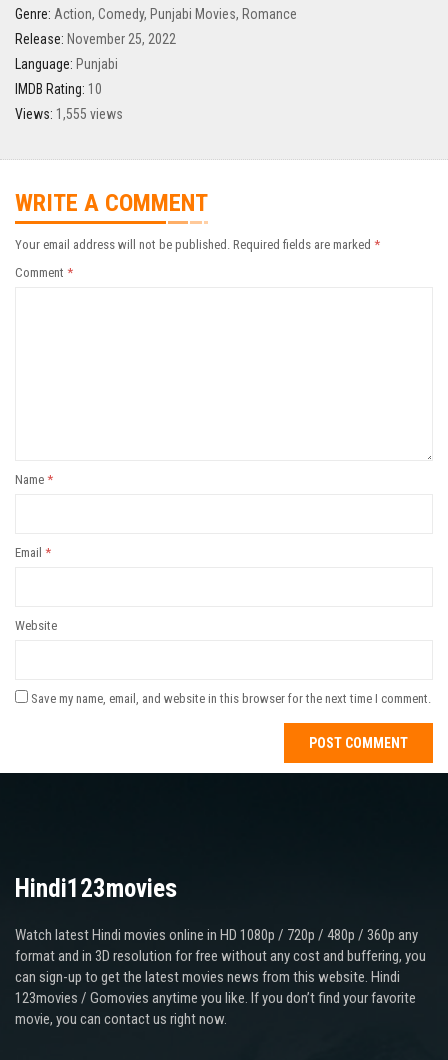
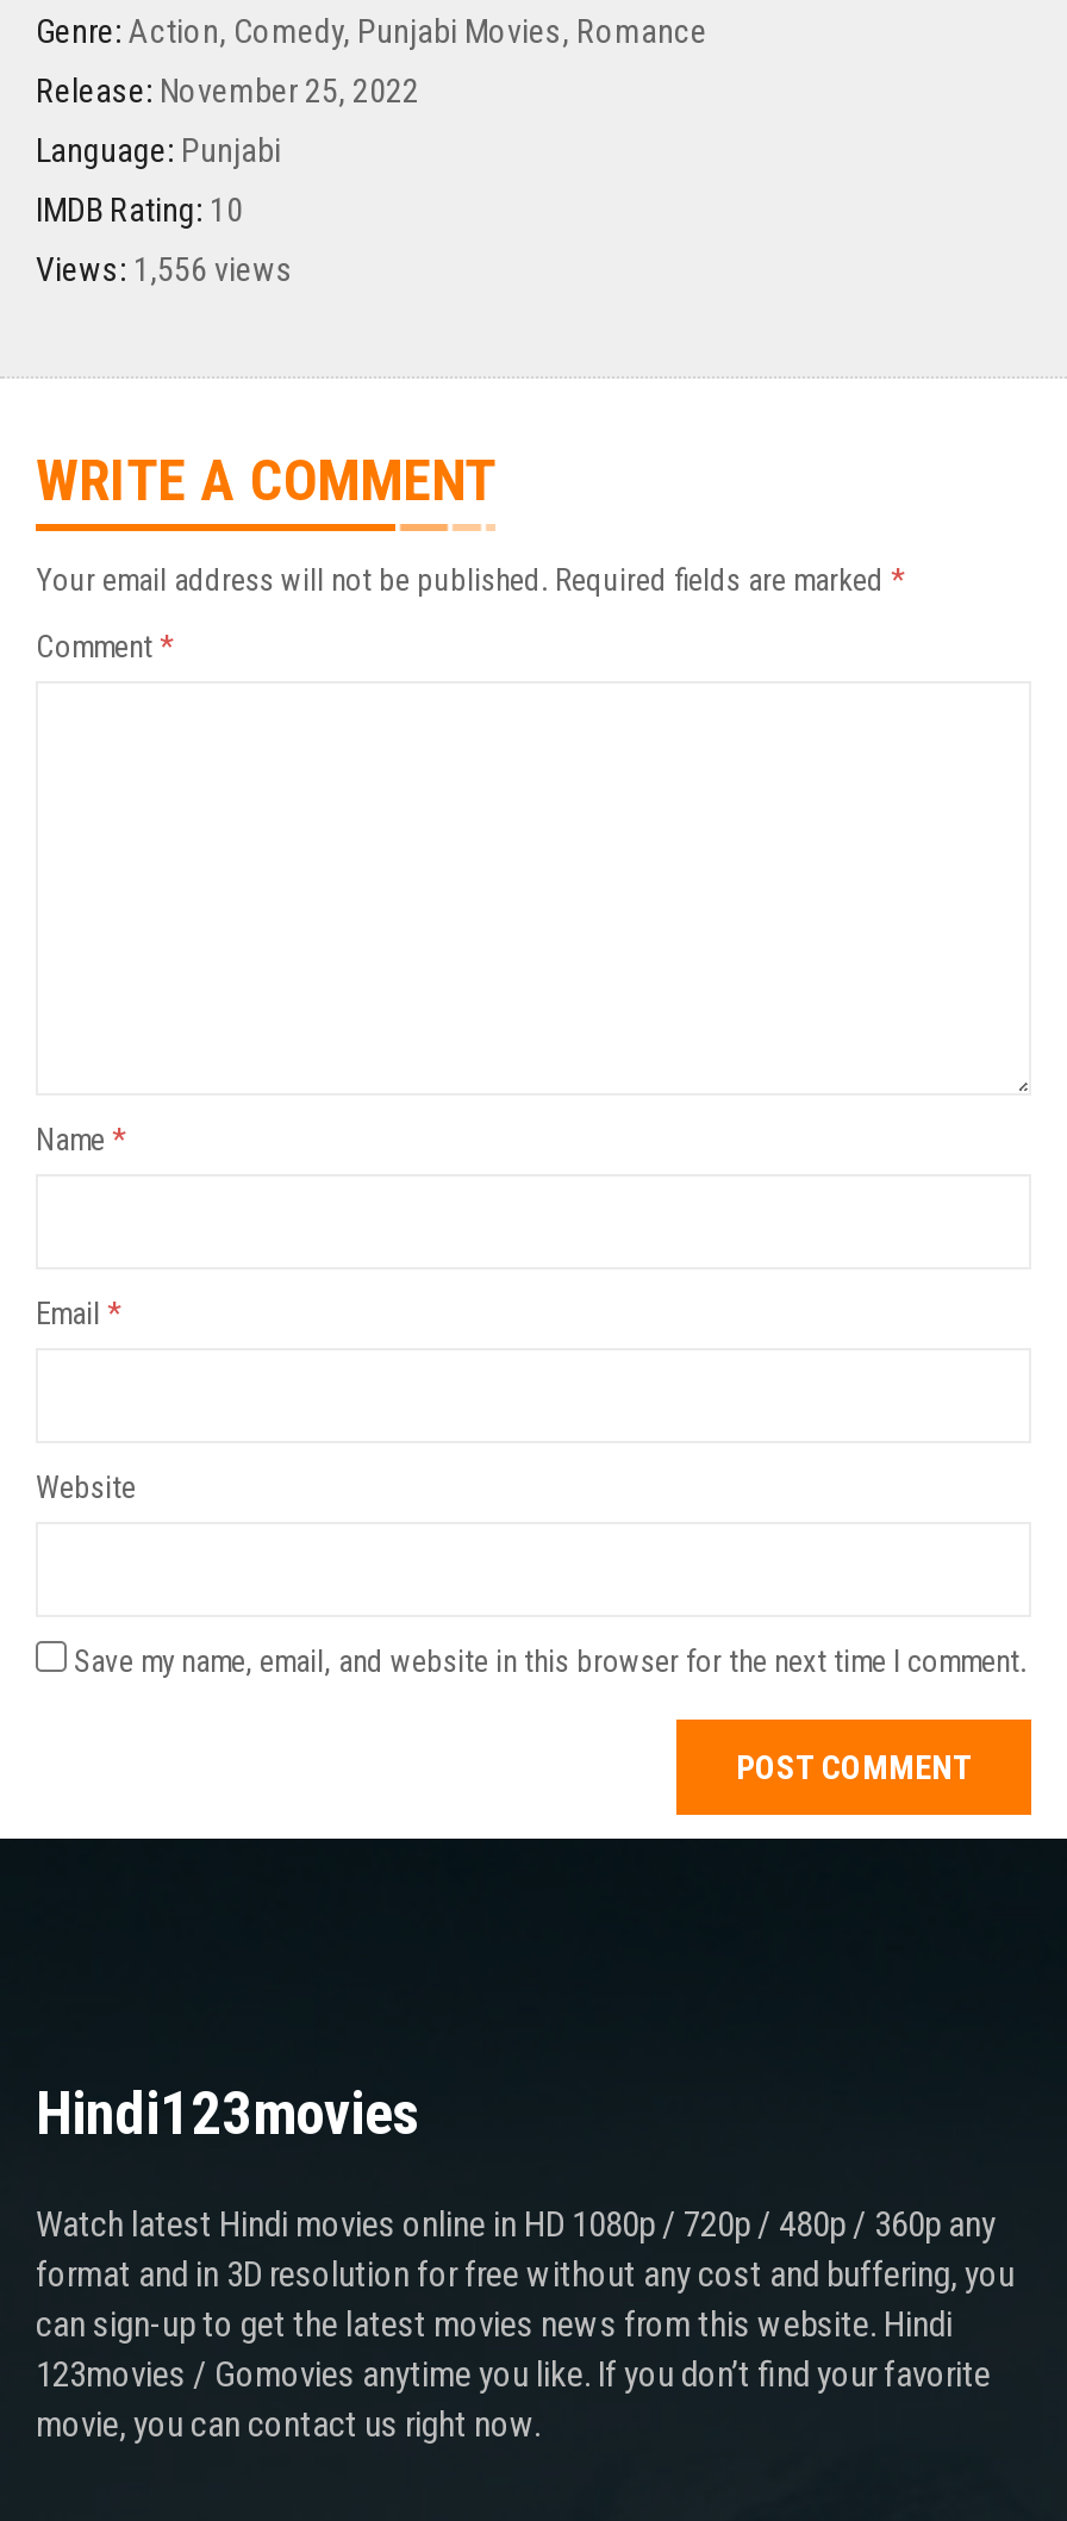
[15,106,123,122] Views: 1,555 views -> [36,250,293,288] Views: 1,556 views

